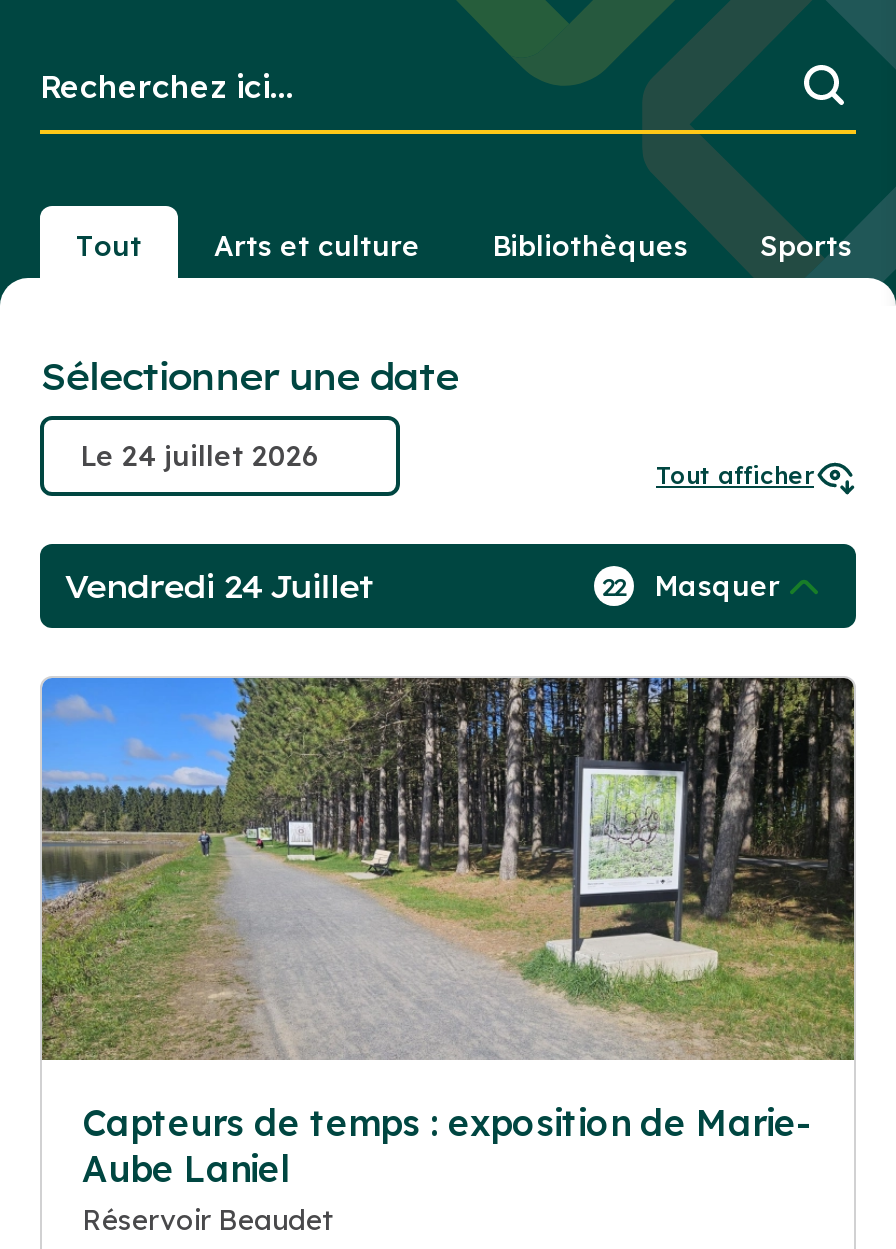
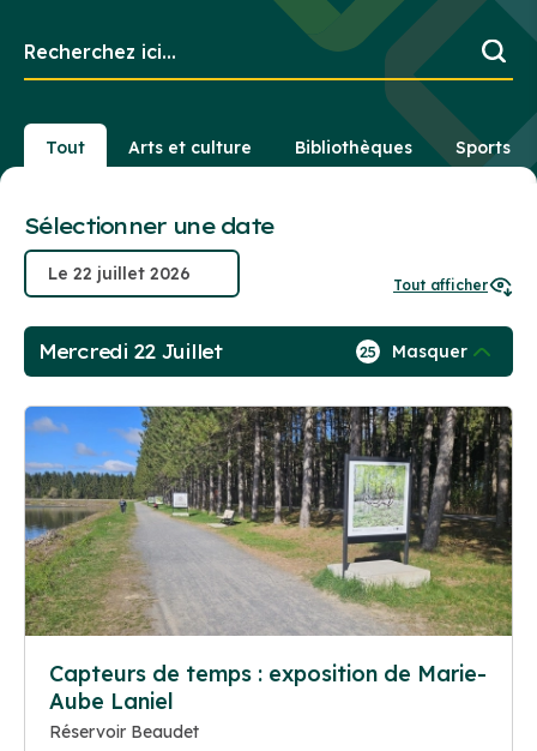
[64,566,373,606] Vendredi 24 Juillet -> [38,340,223,364] Mercredi 22 Juillet
[602,568,780,604] 22 Masquer -> [360,341,467,363] 25 Masquer

